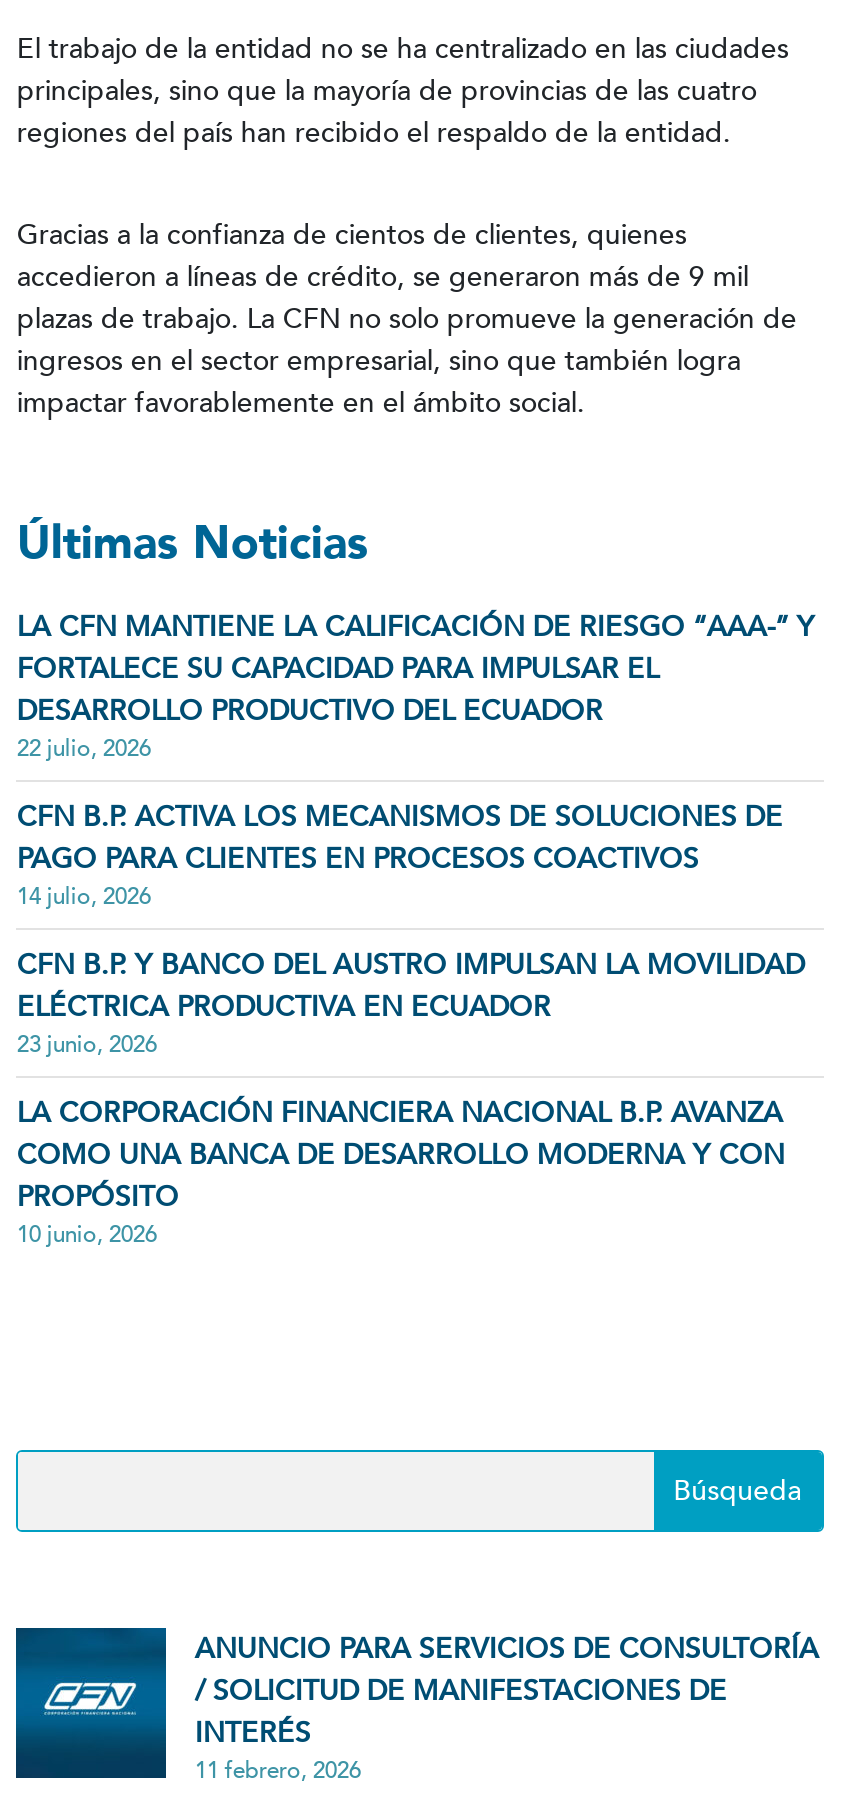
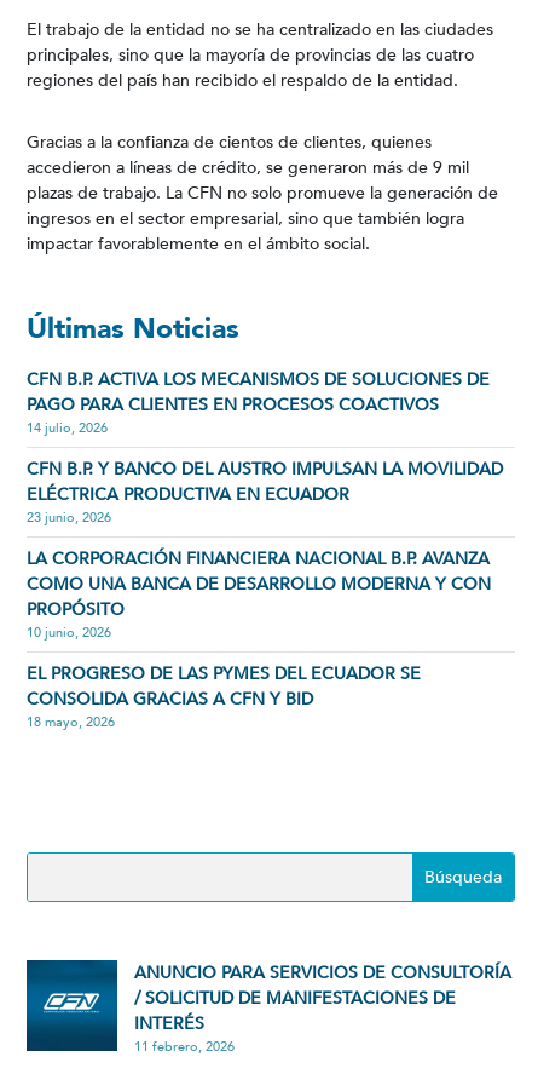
[17,608,815,764] LA CFN MANTIENE LA CALIFICACIÓN DE RIESGO “AAA-” Y | FORTALECE SU CAPACIDAD PARA IMPULSAR EL | DESARROLLO PRODUCTIVO DEL ECUADOR | 22 julio, 2026 -> none
moved [17,798,805,1250] -> [27,368,503,642]: CFN B.P. ACTIVA LOS MECANISMOS DE SOLUCIONES DE | PAGO PARA CLIENTES EN PROCESOS COACTIVOS | 14 julio, 2026 | ... | PROPÓSITO | 10 junio, 2026
none -> [27,662,421,731] EL PROGRESO DE LAS PYMES DEL ECUADOR SE | CONSOLIDA GRACIAS A CFN Y BID | 18 mayo, 2026

